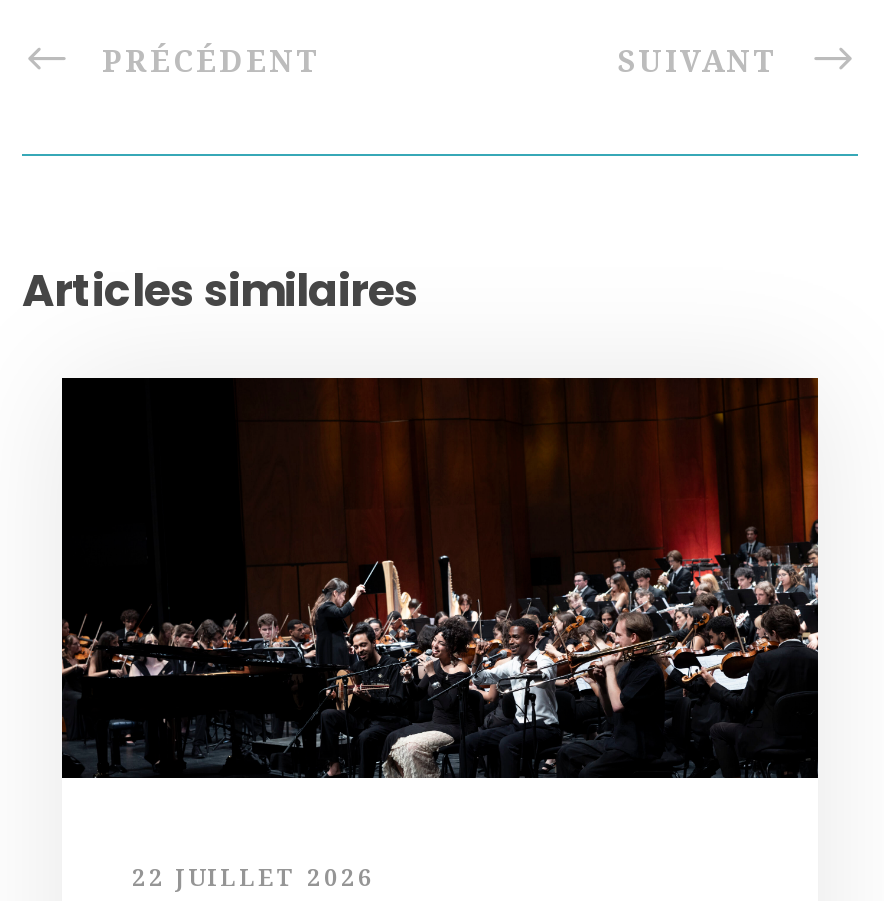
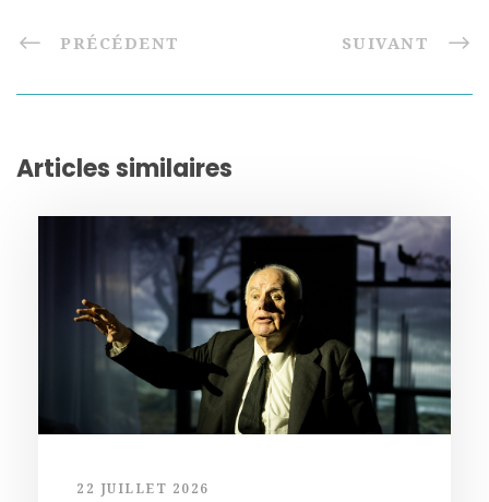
[60,375,820,781] [image] -> [38,215,452,435] [image]

